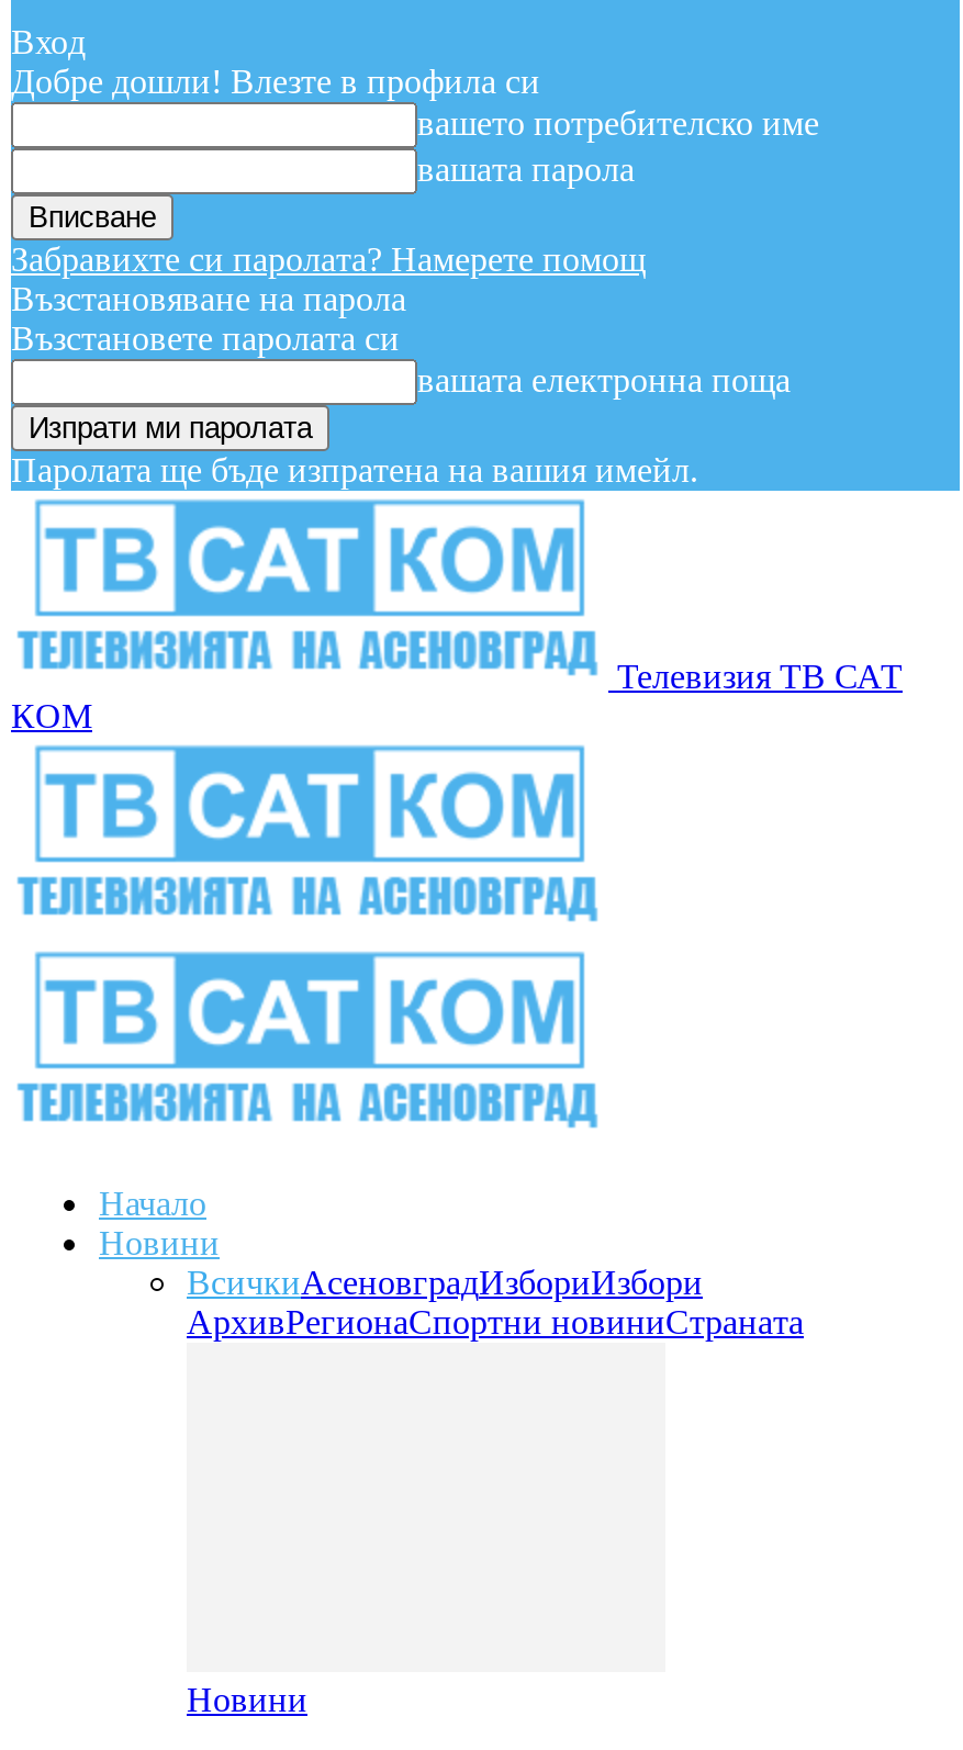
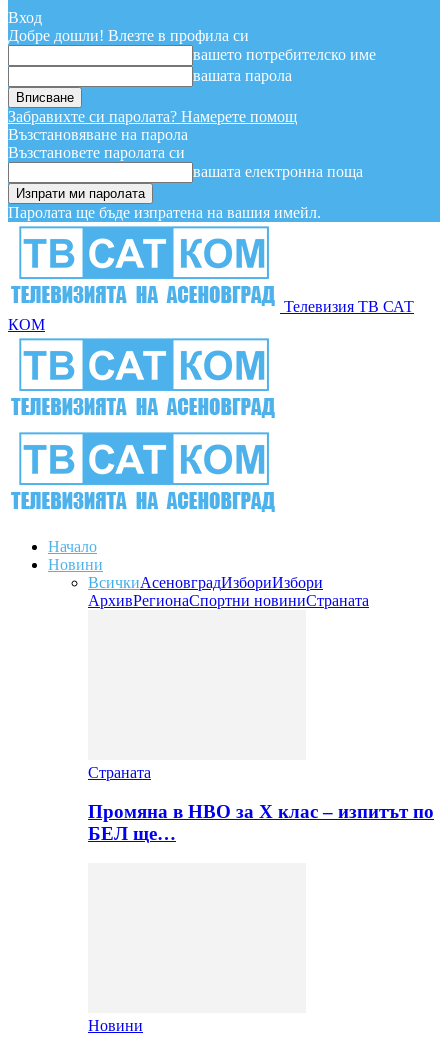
none -> [88,764,434,844] Страната | Промяна в НВО за Х клас – изпитът по | БЕЛ ще…

